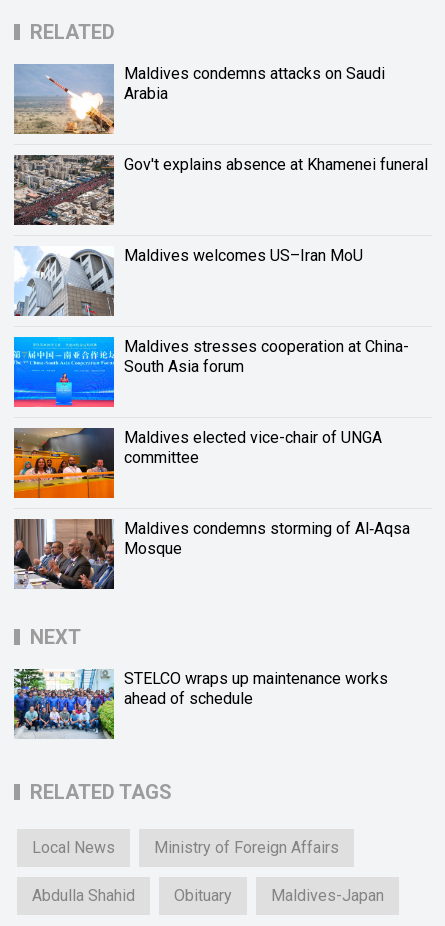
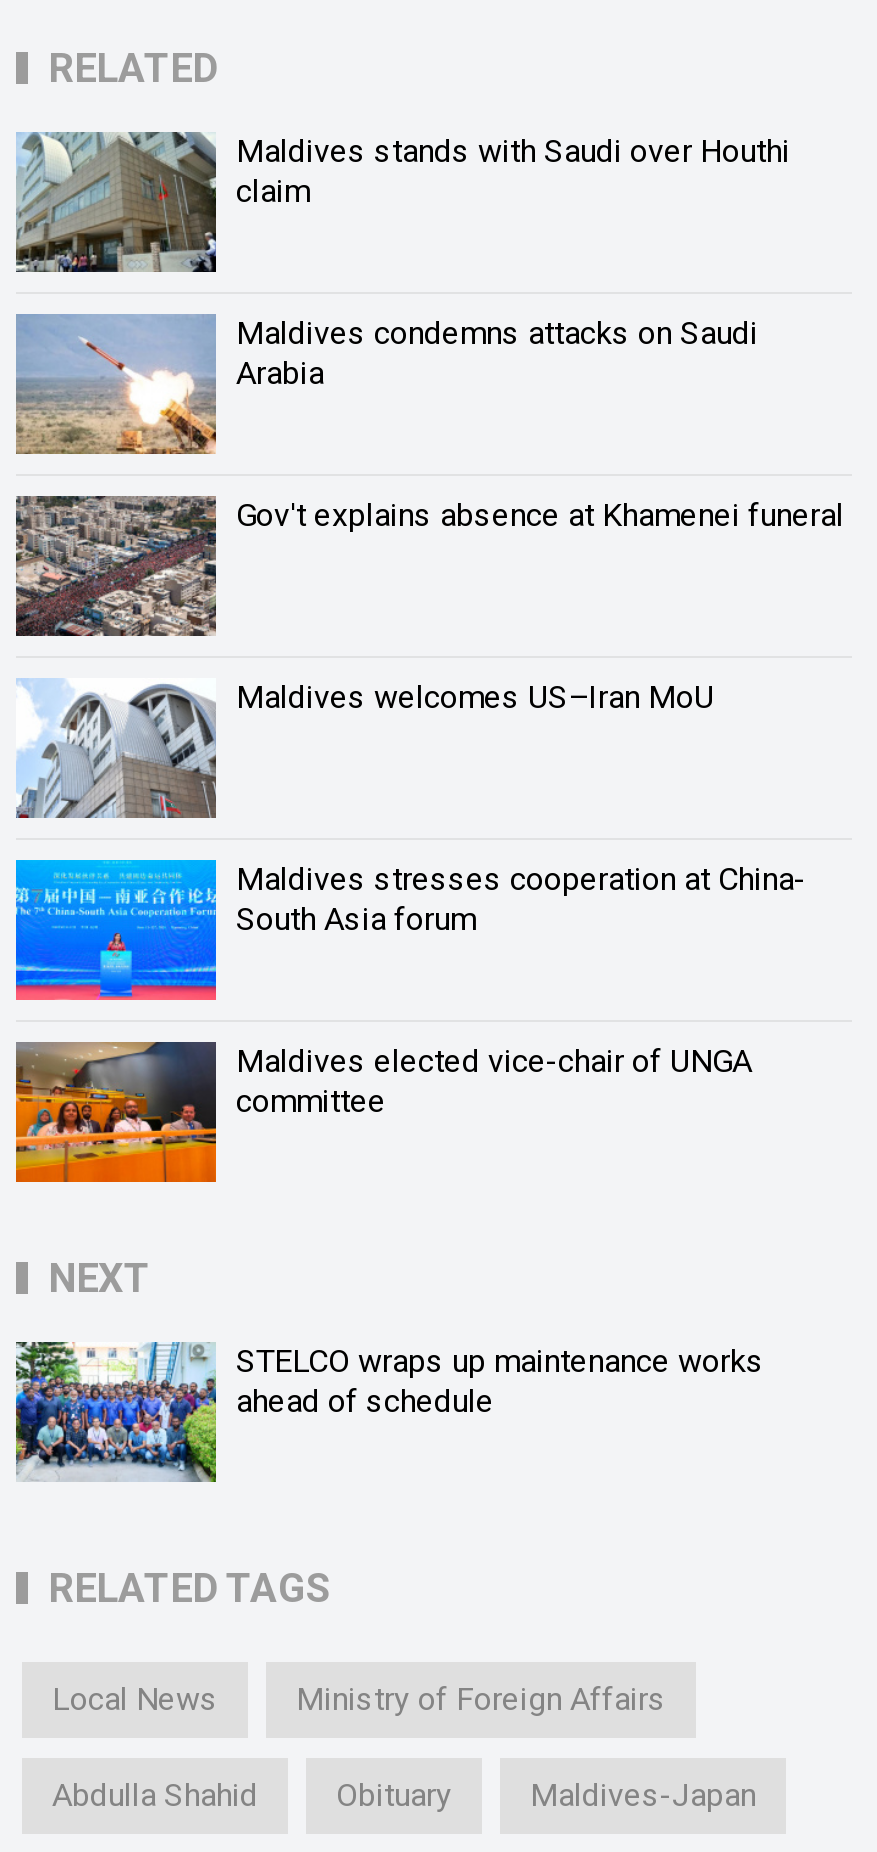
none -> [16,131,790,275] [image] | Maldives stands with Saudi over Houthi | claim
moved [13,64,428,467] -> [14,314,844,1120]: [image] | Maldives condemns attacks on Saudi | Arabia | ... | Maldives elected vice-chair of UNGA | committee
[13,518,410,590] [image] | Maldives condemns storming of Al‑Aqsa | Mosque -> none

